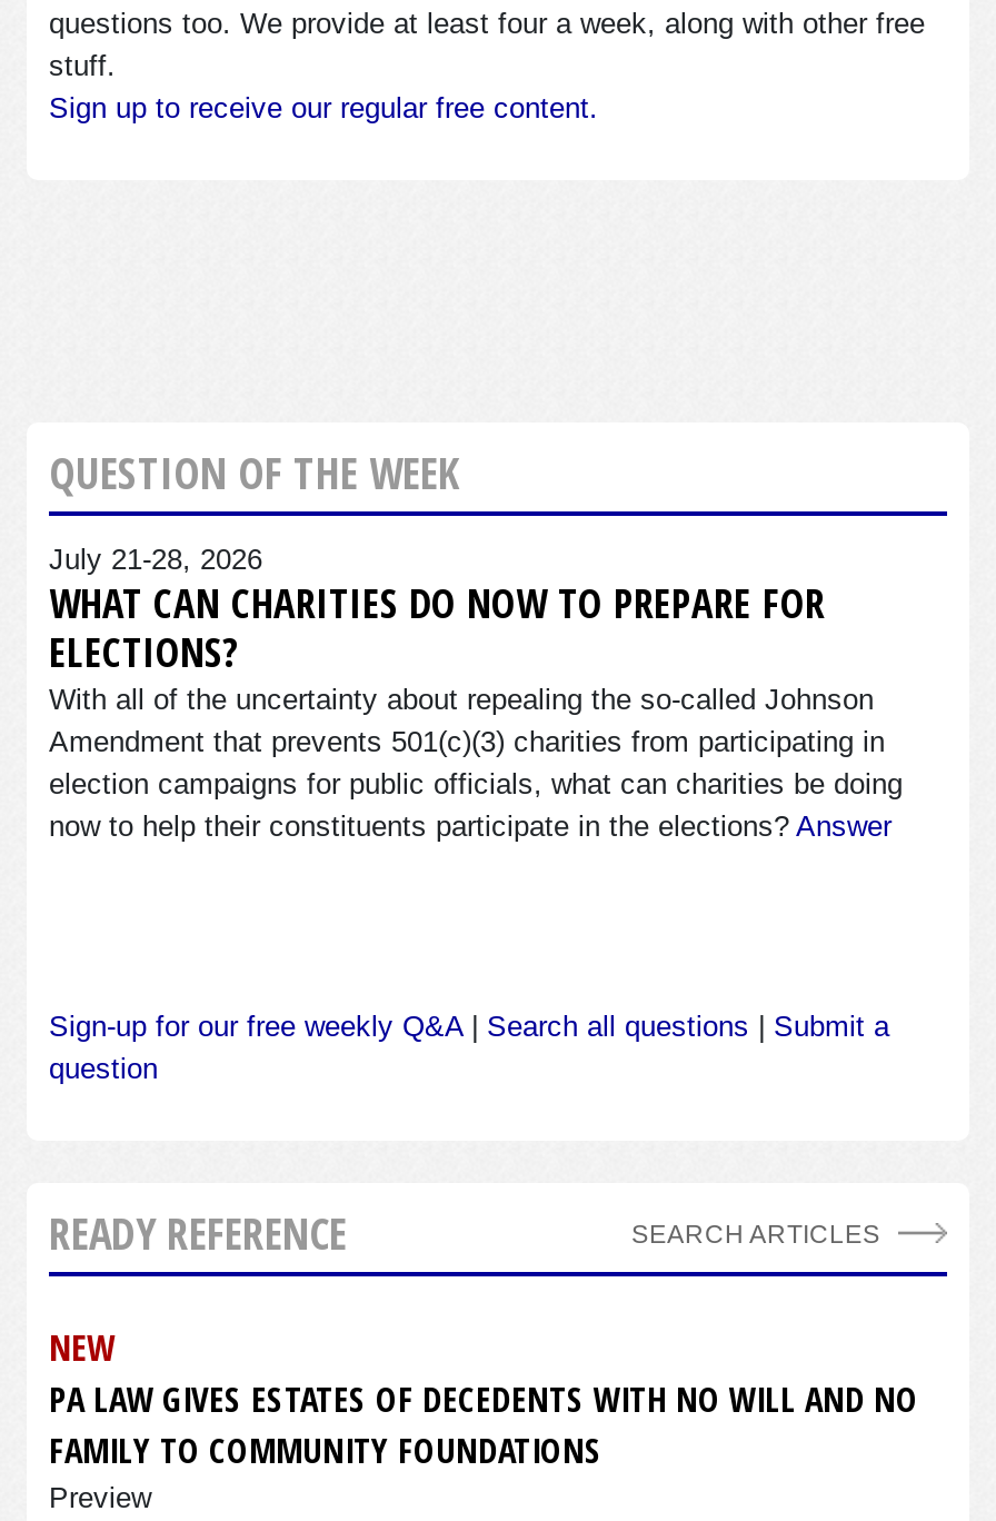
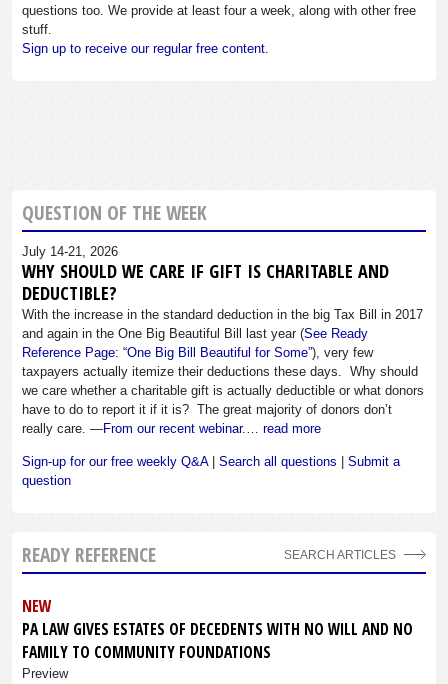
[49,542,903,842] July 21-28, 2026 | WHAT CAN CHARITIES DO NOW TO PREPARE FOR | ELECTIONS? | With all of the uncertainty about repealing the so-called Johnson | Amendment that prevents 501(c)(3) charities from participating in | election campaigns for public officials, what can charities be doing | now to help their constituents participate in the elections? Answer -> [22,244,424,436] July 14-21, 2026 | WHY SHOULD WE CARE IF GIFT IS CHARITABLE AND | DEDUCTIBLE? | With the increase in the standard deduction in the big Tax Bill in 2017 | and again in the One Big Beautiful Bill last year (See Ready | Reference Page: “One Big Bill Beautiful for Some”), very few | taxpayers actually itemize their deductions these days. Why should | we care whether a charitable gift is actually deductible or what donors | have to do to report it if it is? The great majority of donors don’t | really care. —From our recent webinar.… read more

